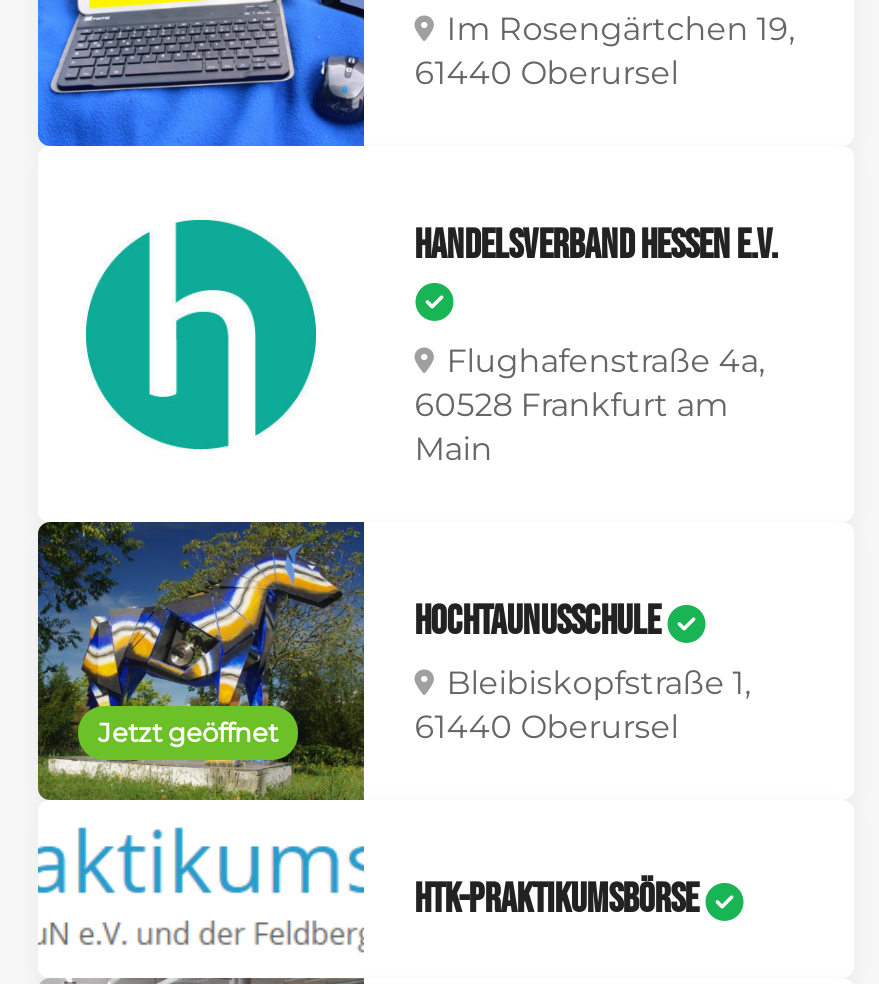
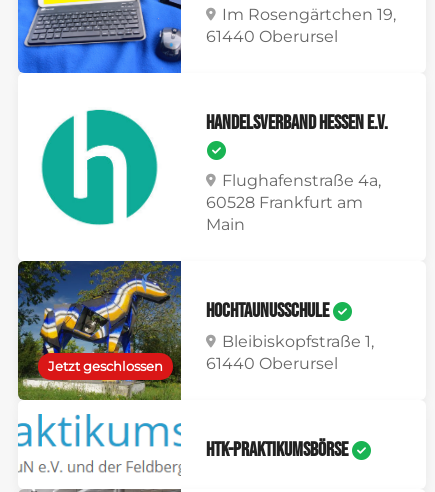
[98,716,278,748] Jetzt geöffnet -> [48,358,163,374] Jetzt geschlossen

